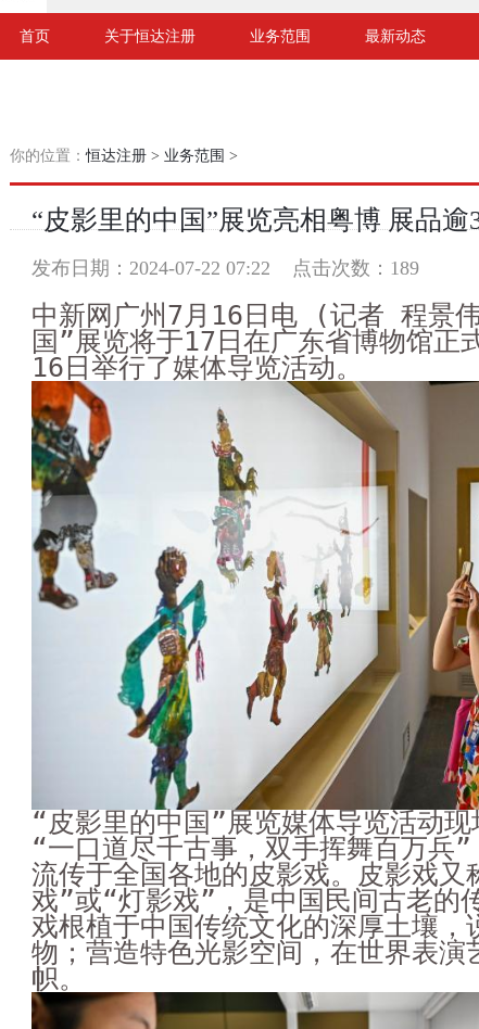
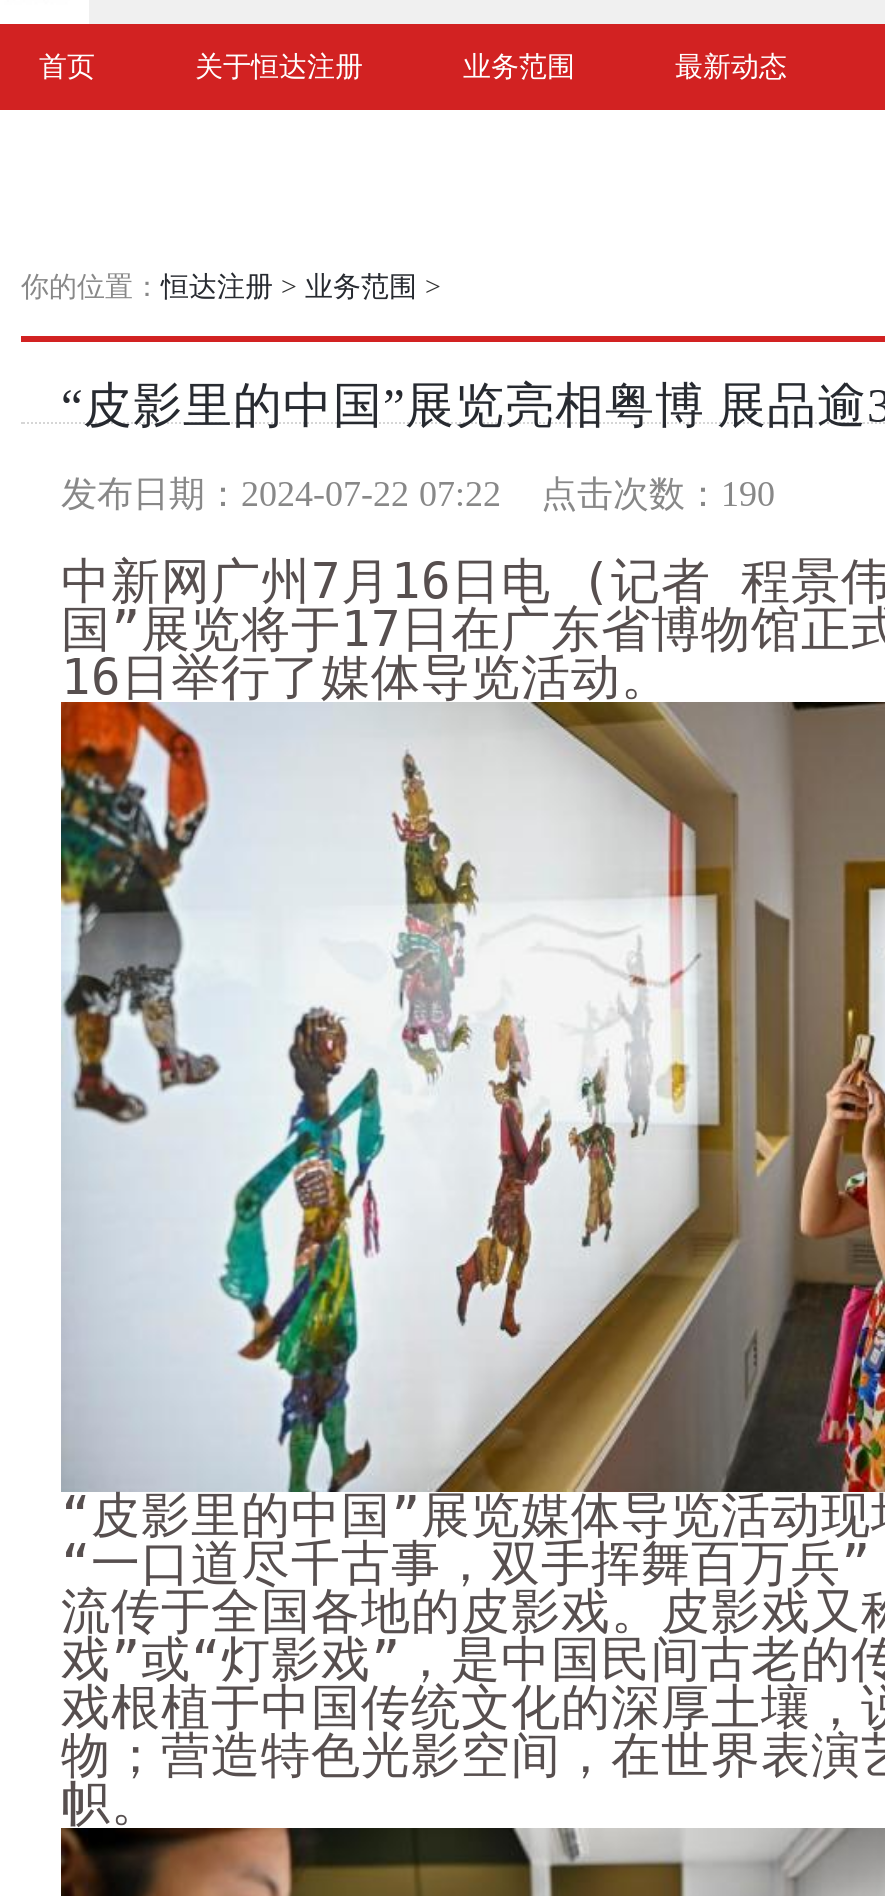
[31,257,419,279] 发布日期：2024-07-22 07:22 点击次数：189 -> [61,474,775,514] 发布日期：2024-07-22 07:22 点击次数：190

